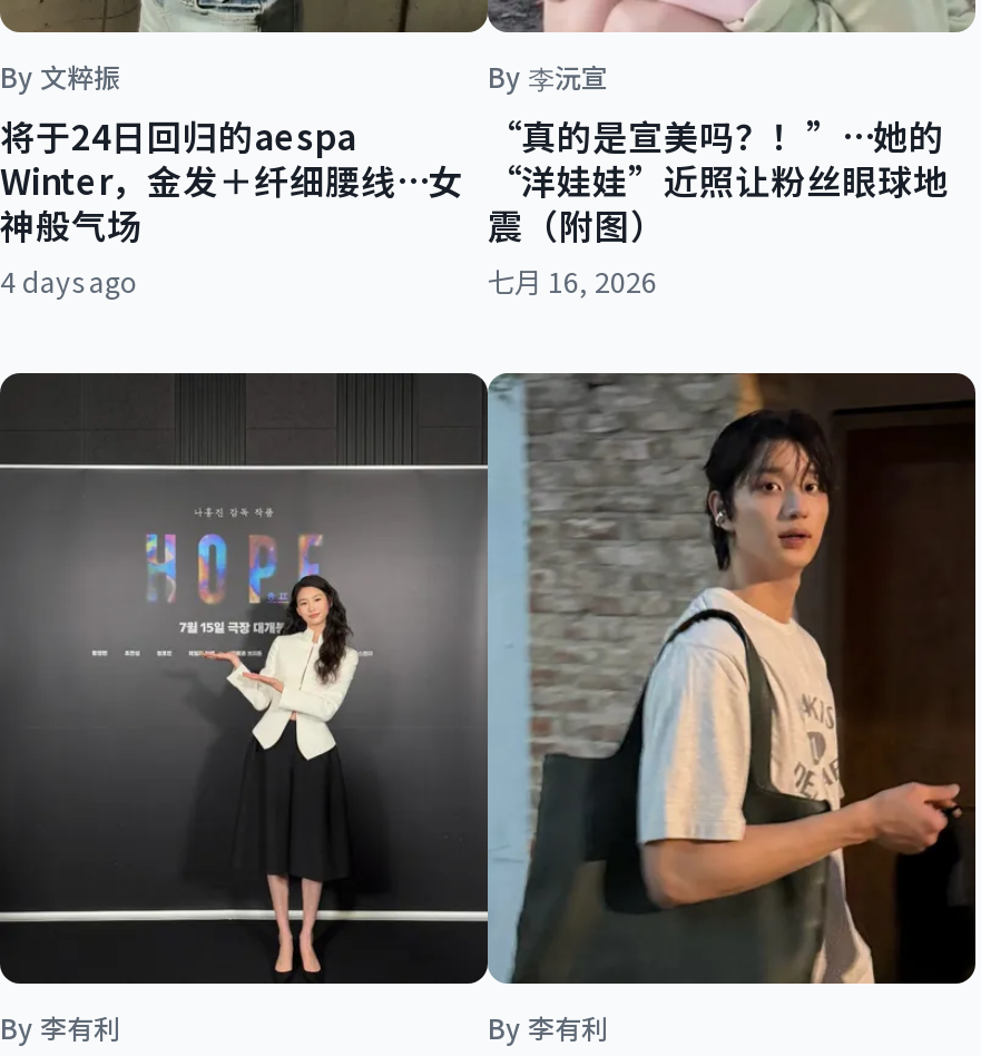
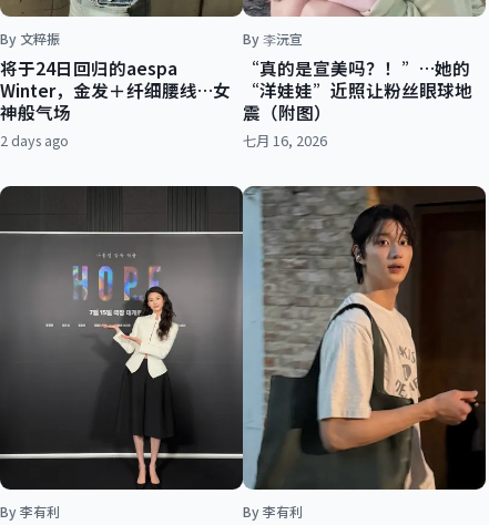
[0,263,138,303] 4 days ago -> [0,131,69,151] 2 days ago

